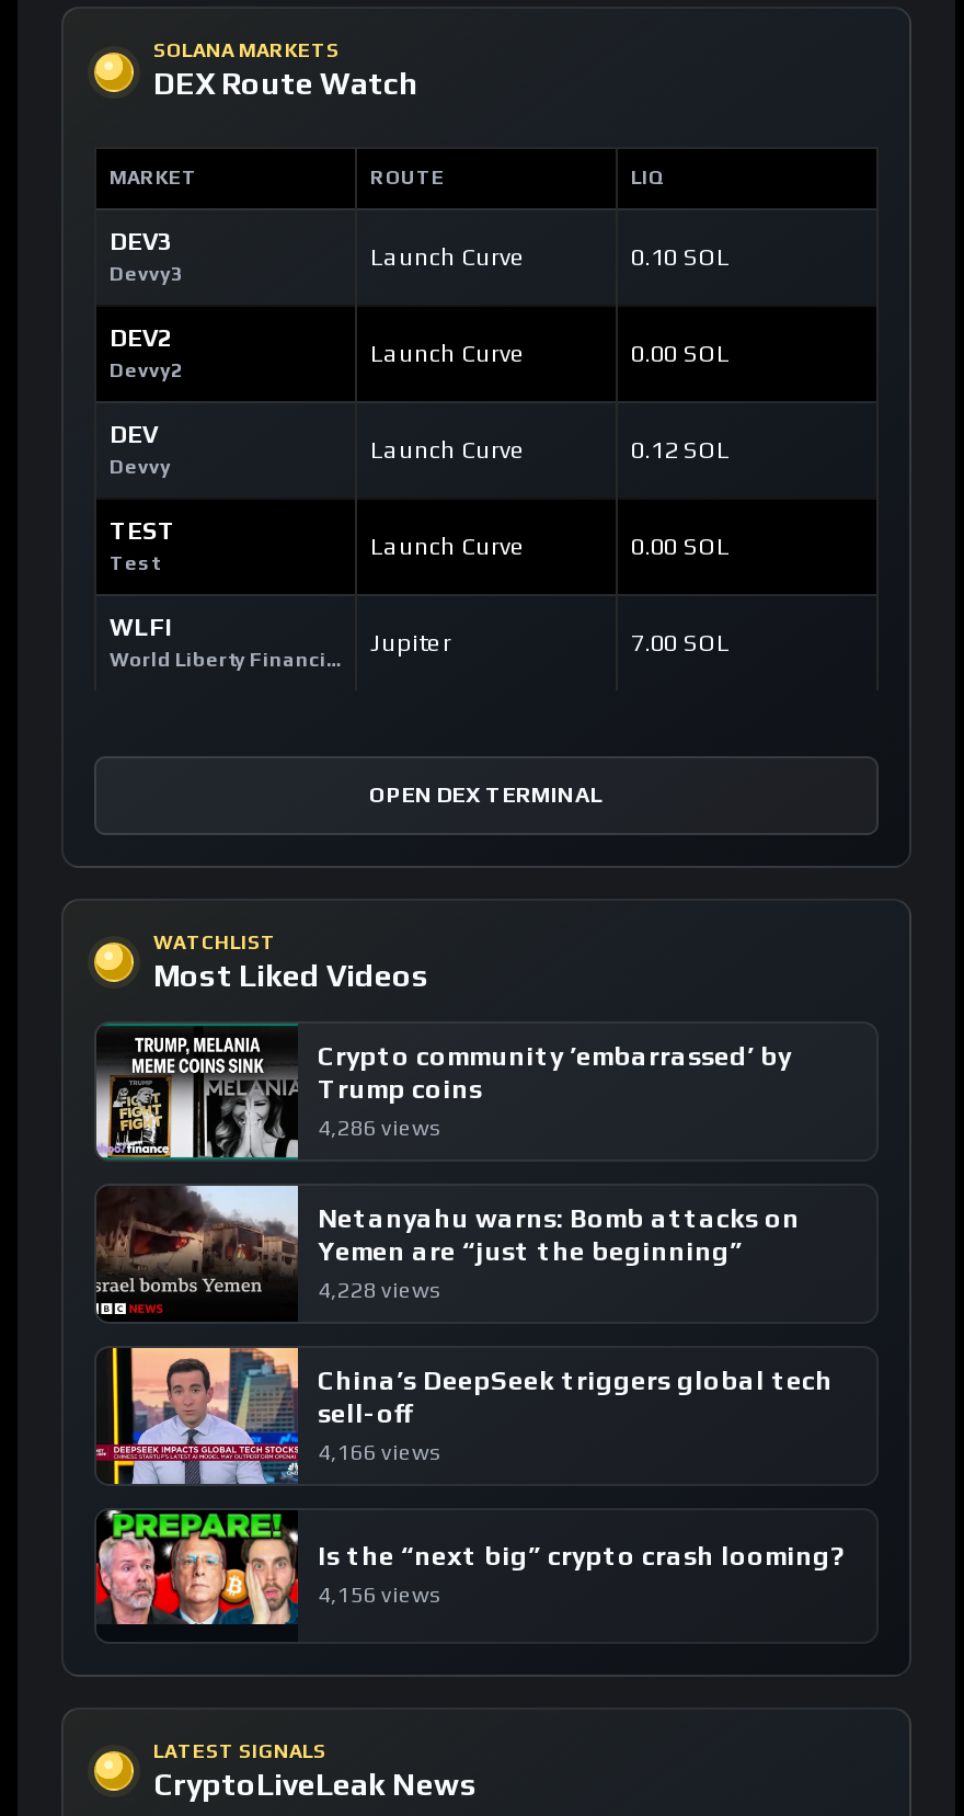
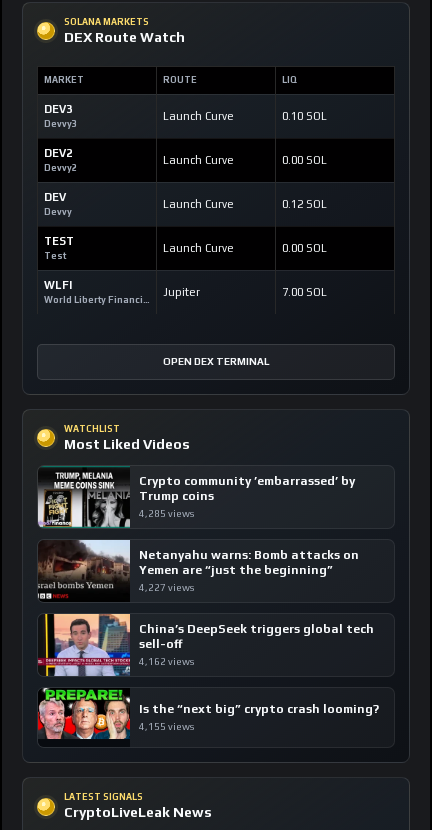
[318,1115,438,1139] 4,286 views -> [139,507,194,518] 4,285 views
[318,1277,438,1301] 4,228 views -> [139,581,194,592] 4,227 views
[318,1439,438,1463] 4,166 views -> [139,655,194,666] 4,162 views
[318,1582,438,1606] 4,156 views -> [139,721,194,732] 4,155 views

